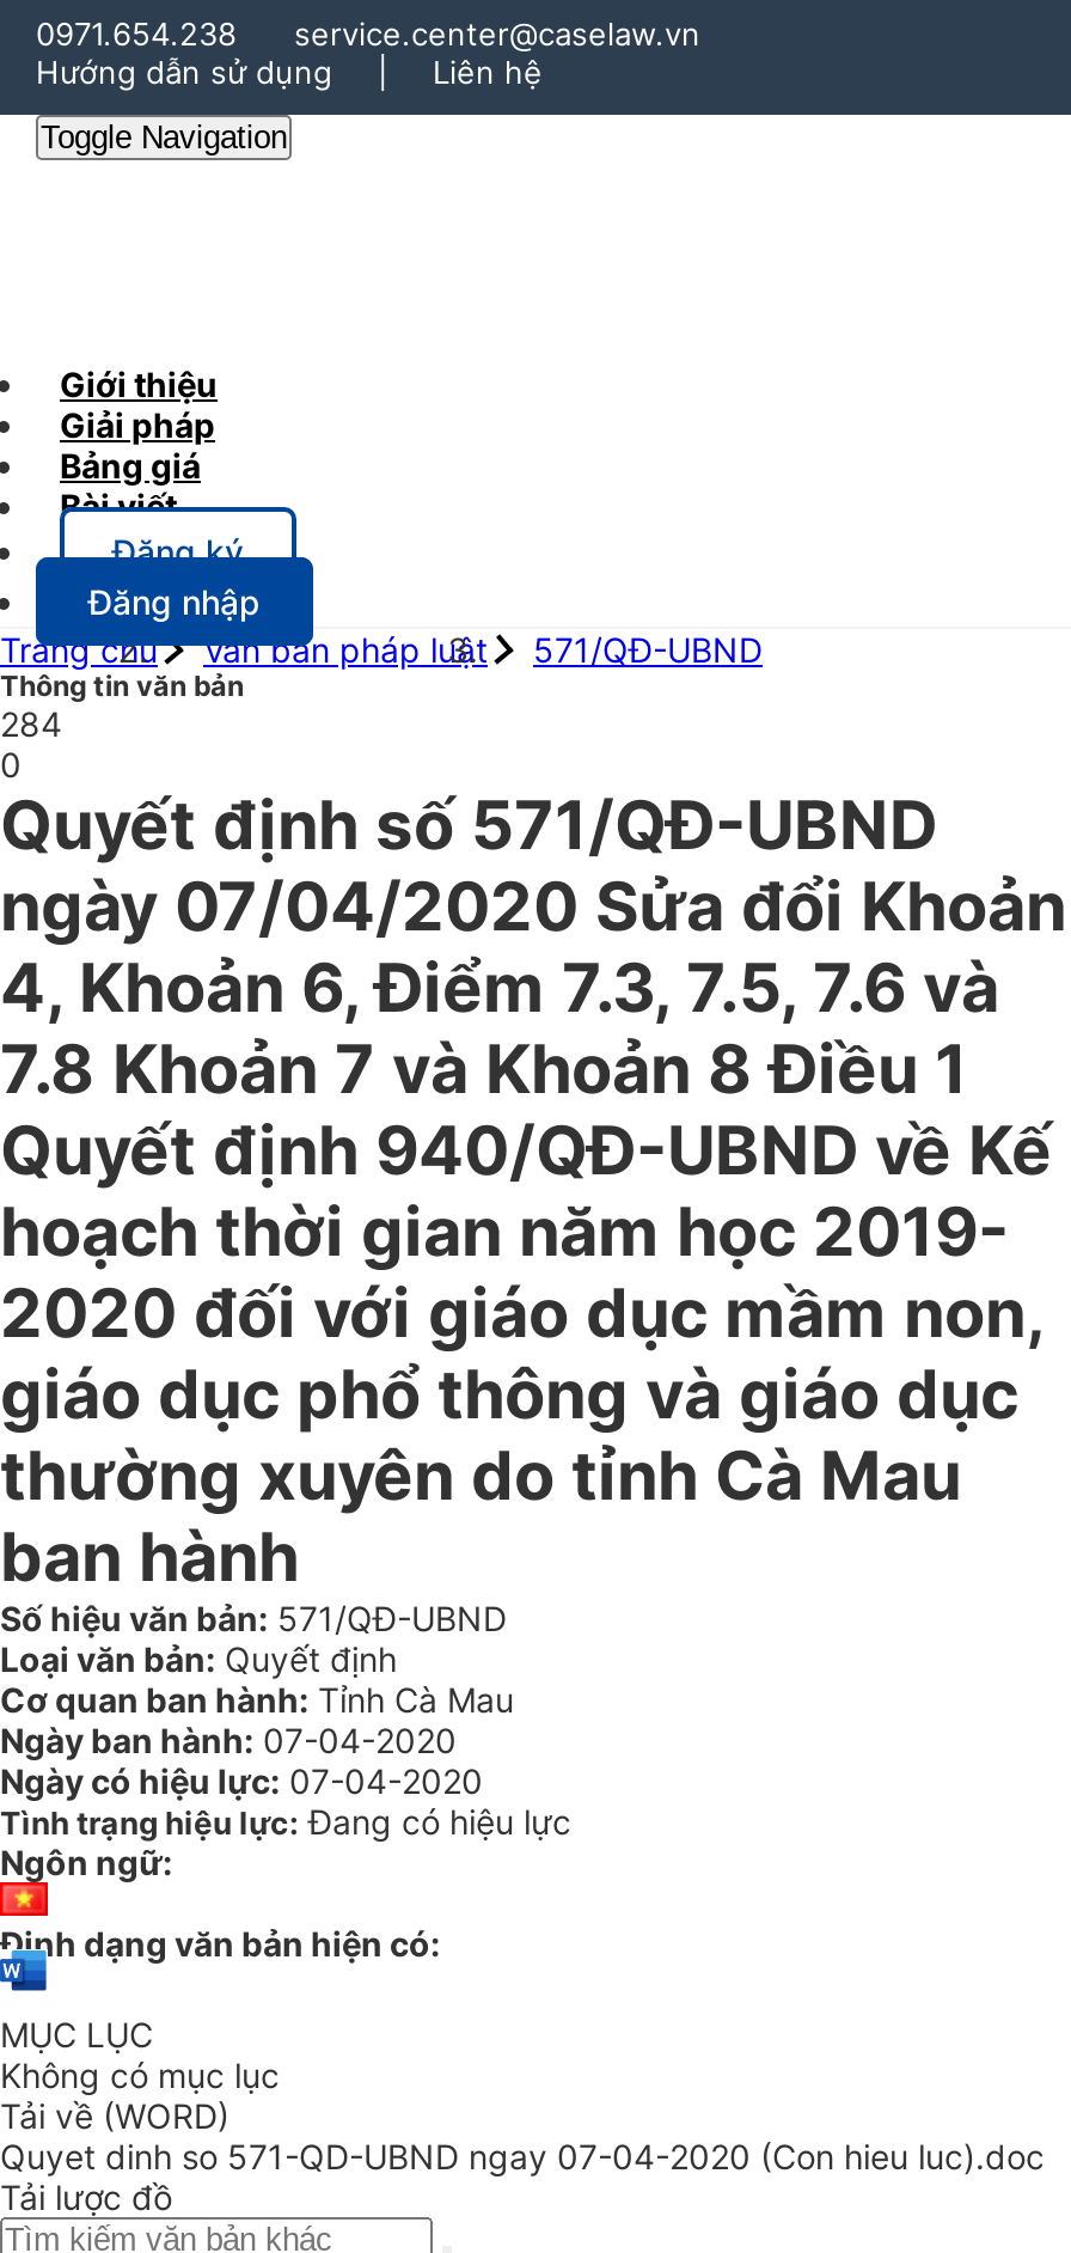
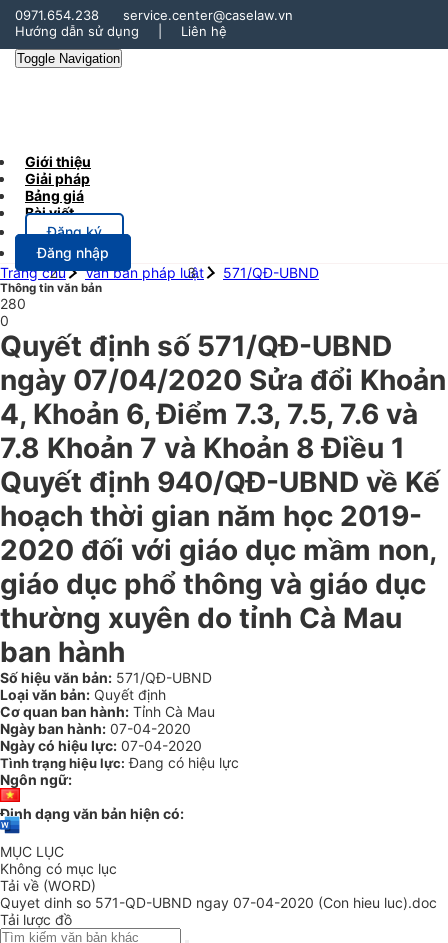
[0,703,62,744] 284 -> [0,295,26,312] 280

